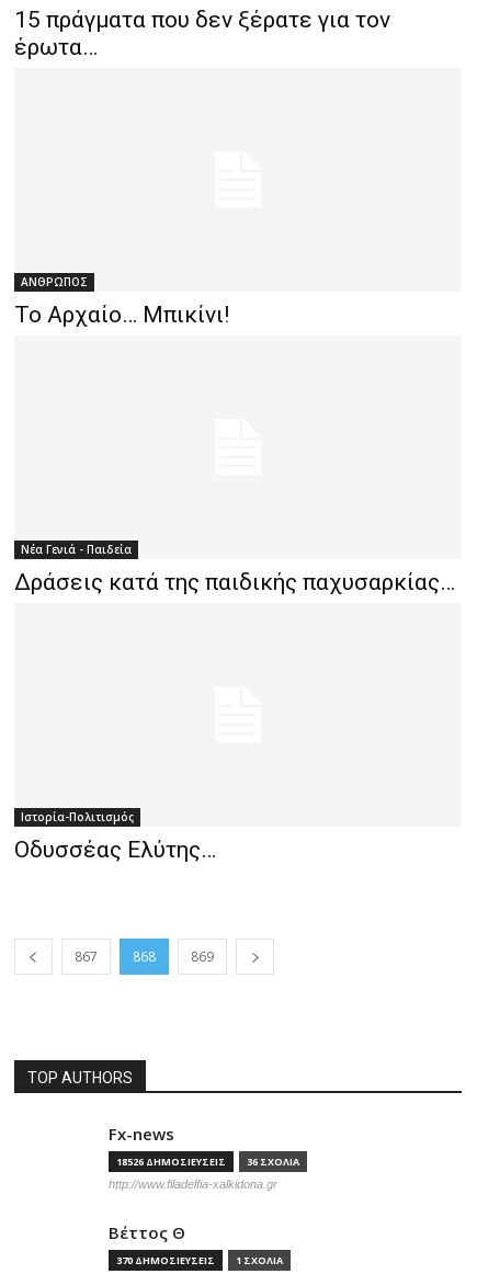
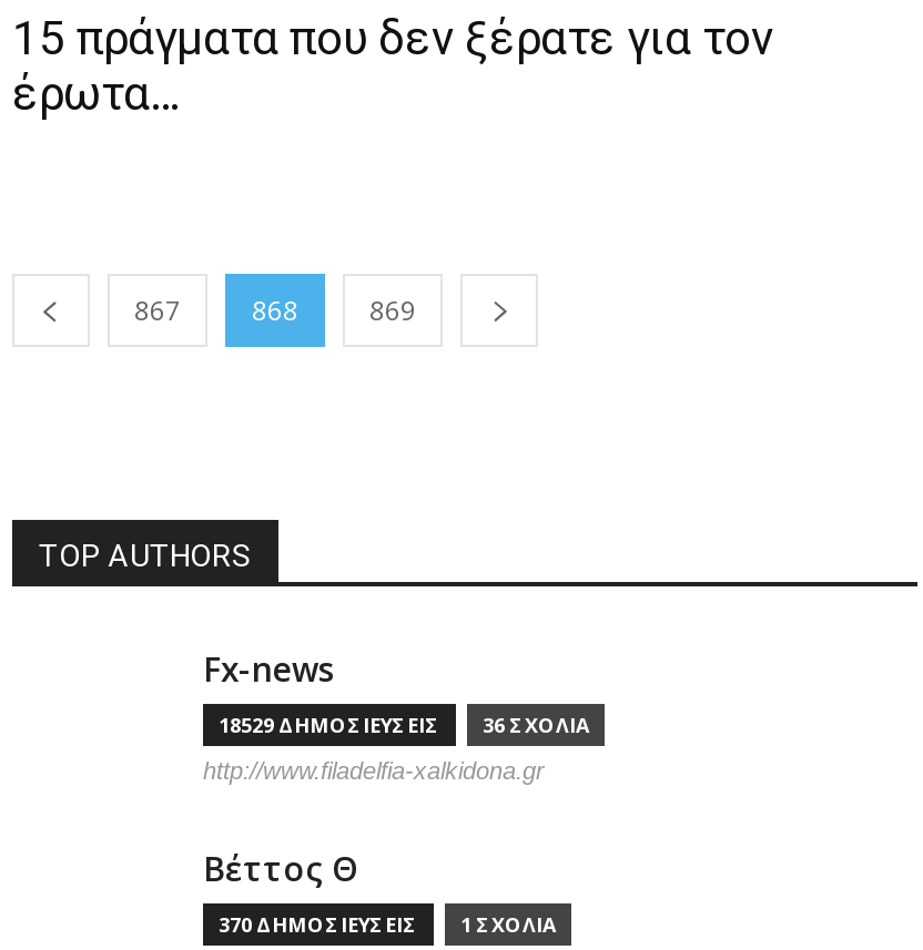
[14,274,229,328] ΑΝΘΡΩΠΟΣ | Το Αρχαίο… Μπικίνι! -> none
[14,542,455,595] Νέα Γενιά - Παιδεία | Δράσεις κατά της παιδικής παχυσαρκίας… -> none
[14,809,216,863] Ιστορία-Πολιτισμός | Οδυσσέας Ελύτης… -> none
[116,1154,226,1169] 18526 ΔΗΜΟΣΙΕΥΣΕΙΣ -> [219,711,440,739] 18529 ΔΗΜΟΣΙΕΥΣΕΙΣ

